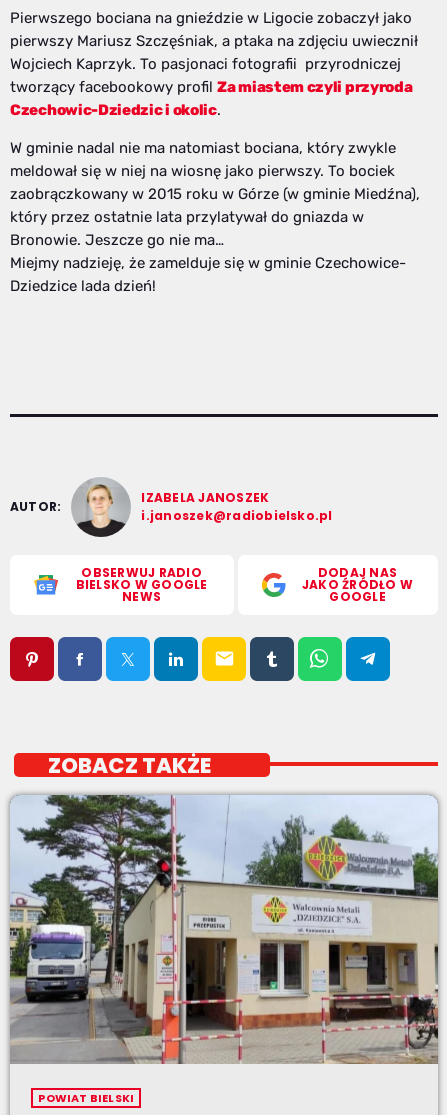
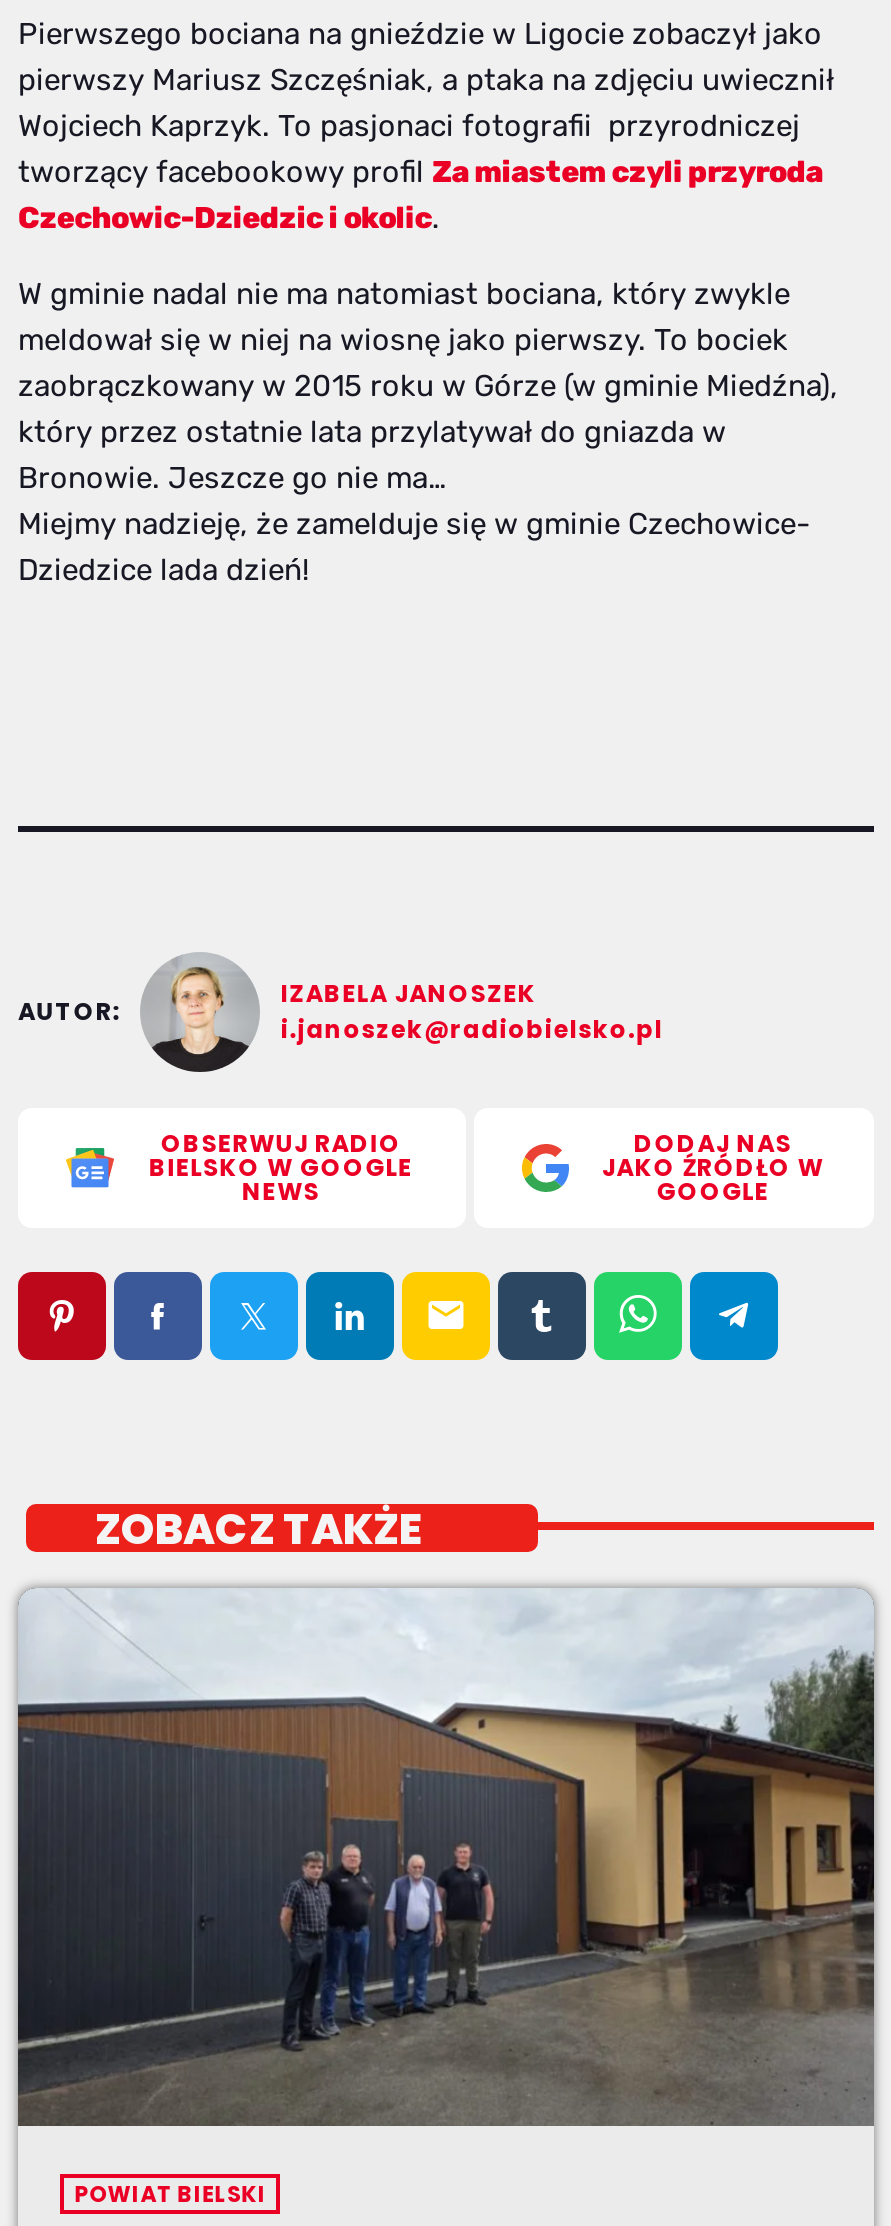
[10,794,438,1064] [image] -> [16,1588,876,2126] [image]

